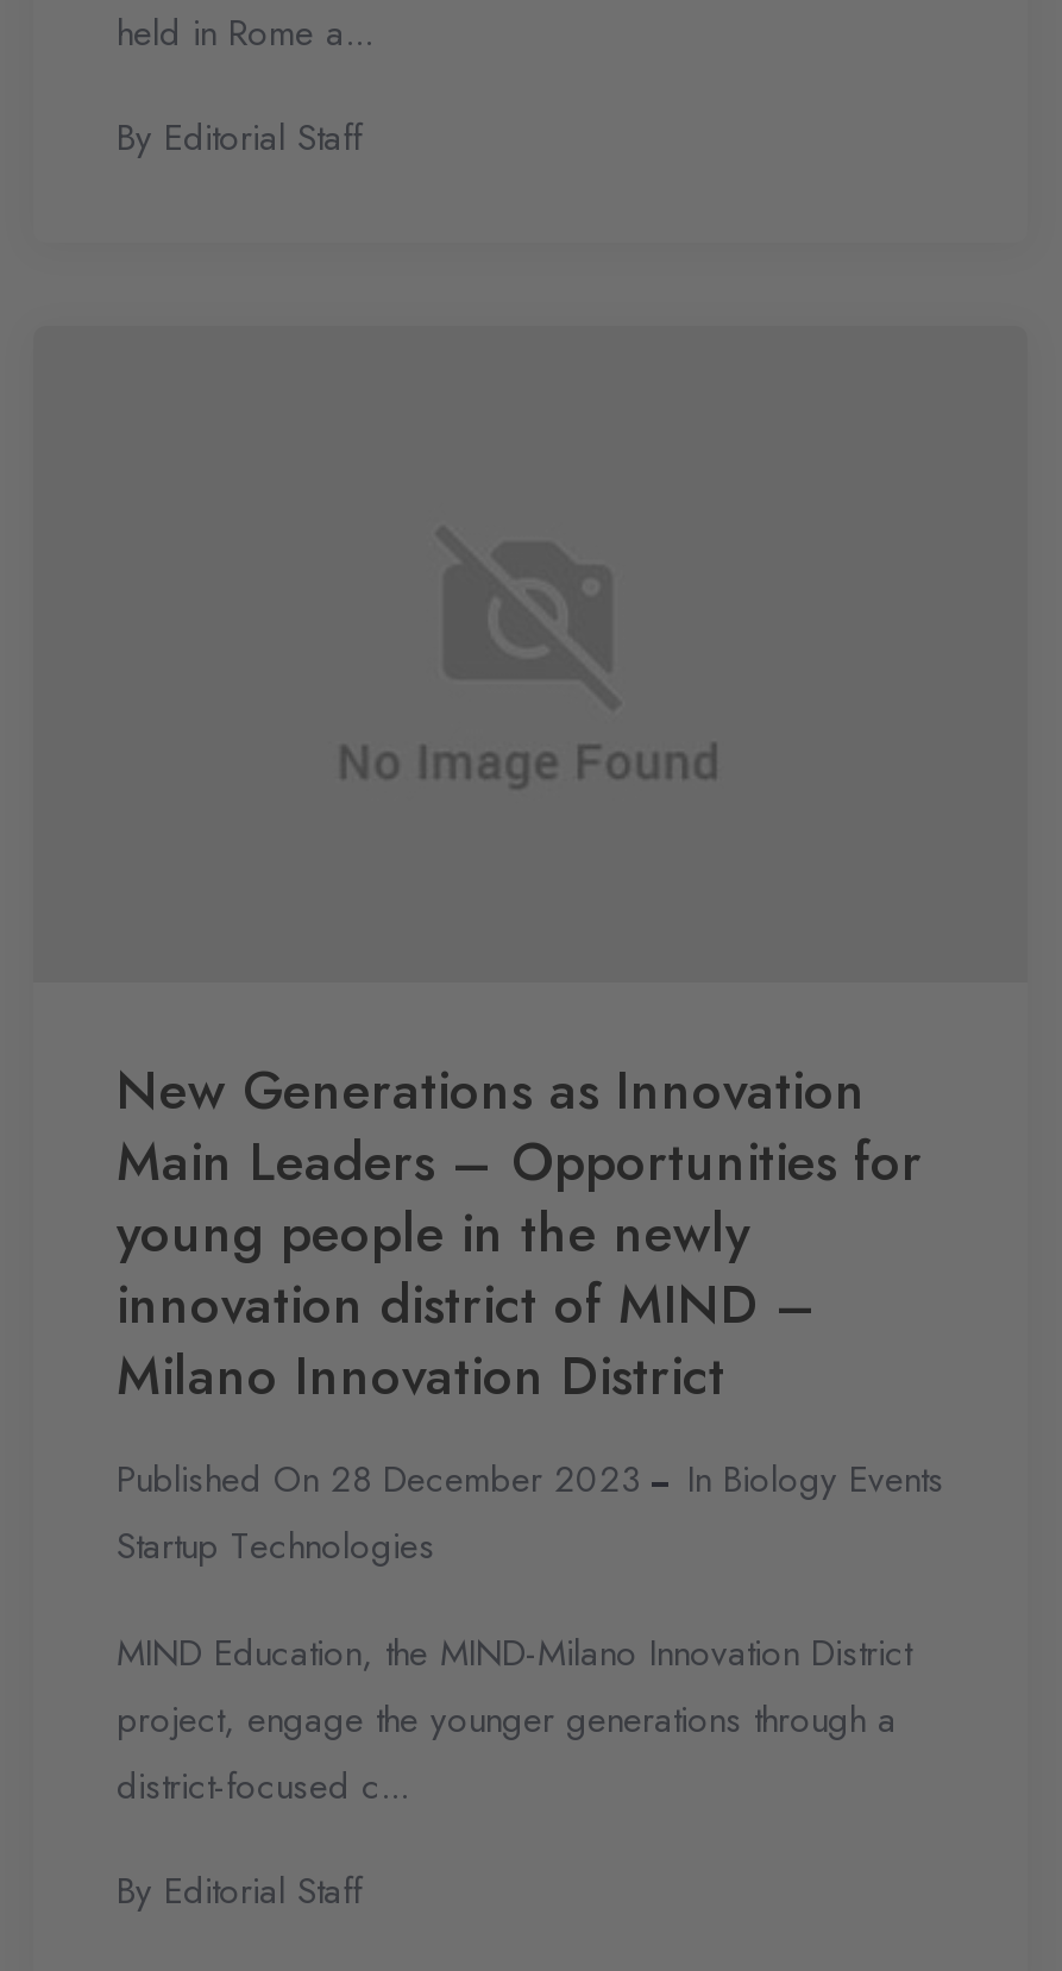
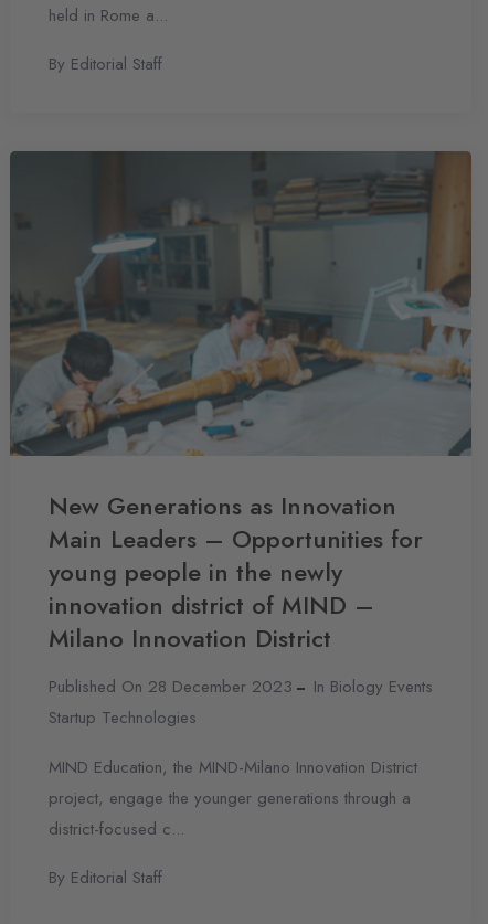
none -> [9,150,473,457] [image]

